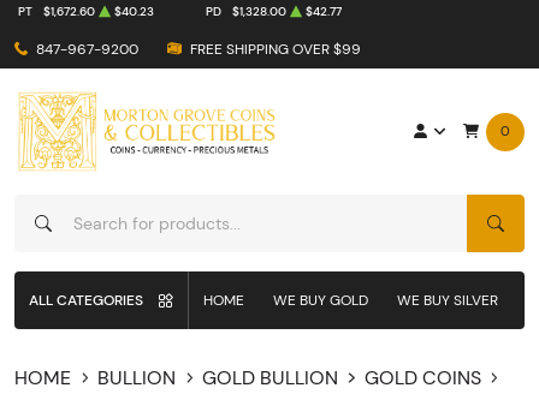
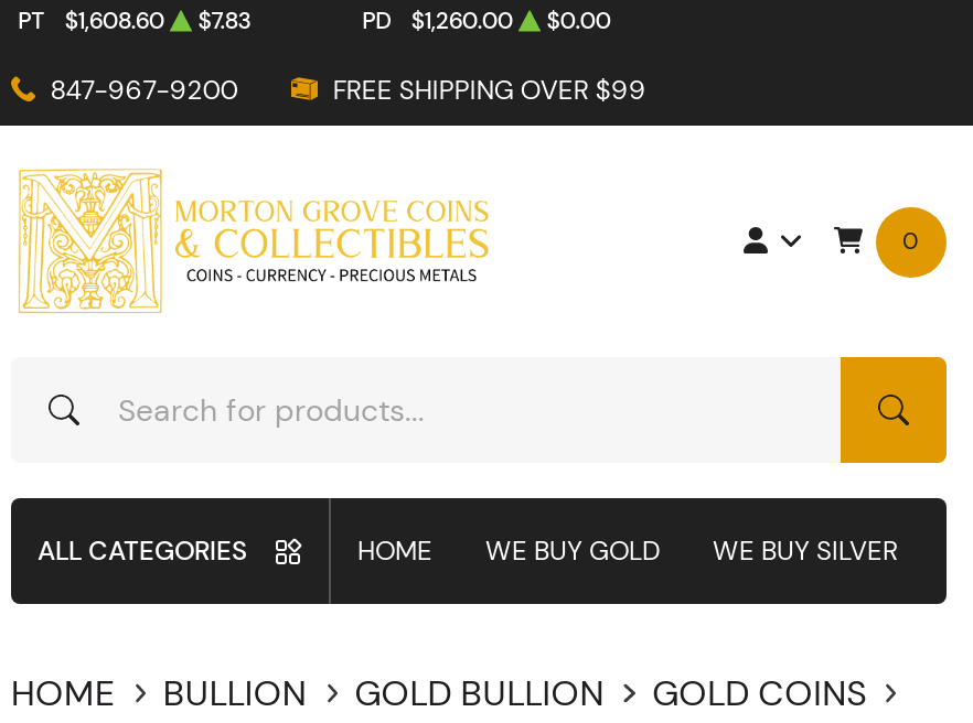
[44,4,96,20] $1,672.60 -> [65,7,164,36] $1,608.60
[114,4,154,20] $40.23 -> [198,7,251,36] $7.83
[233,4,287,20] $1,328.00 -> [411,7,513,36] $1,260.00
[305,4,341,20] $42.77 -> [547,7,611,36] $0.00

